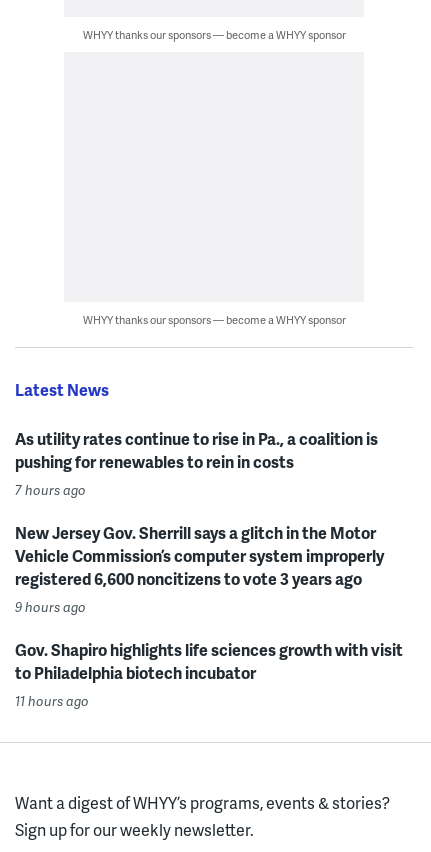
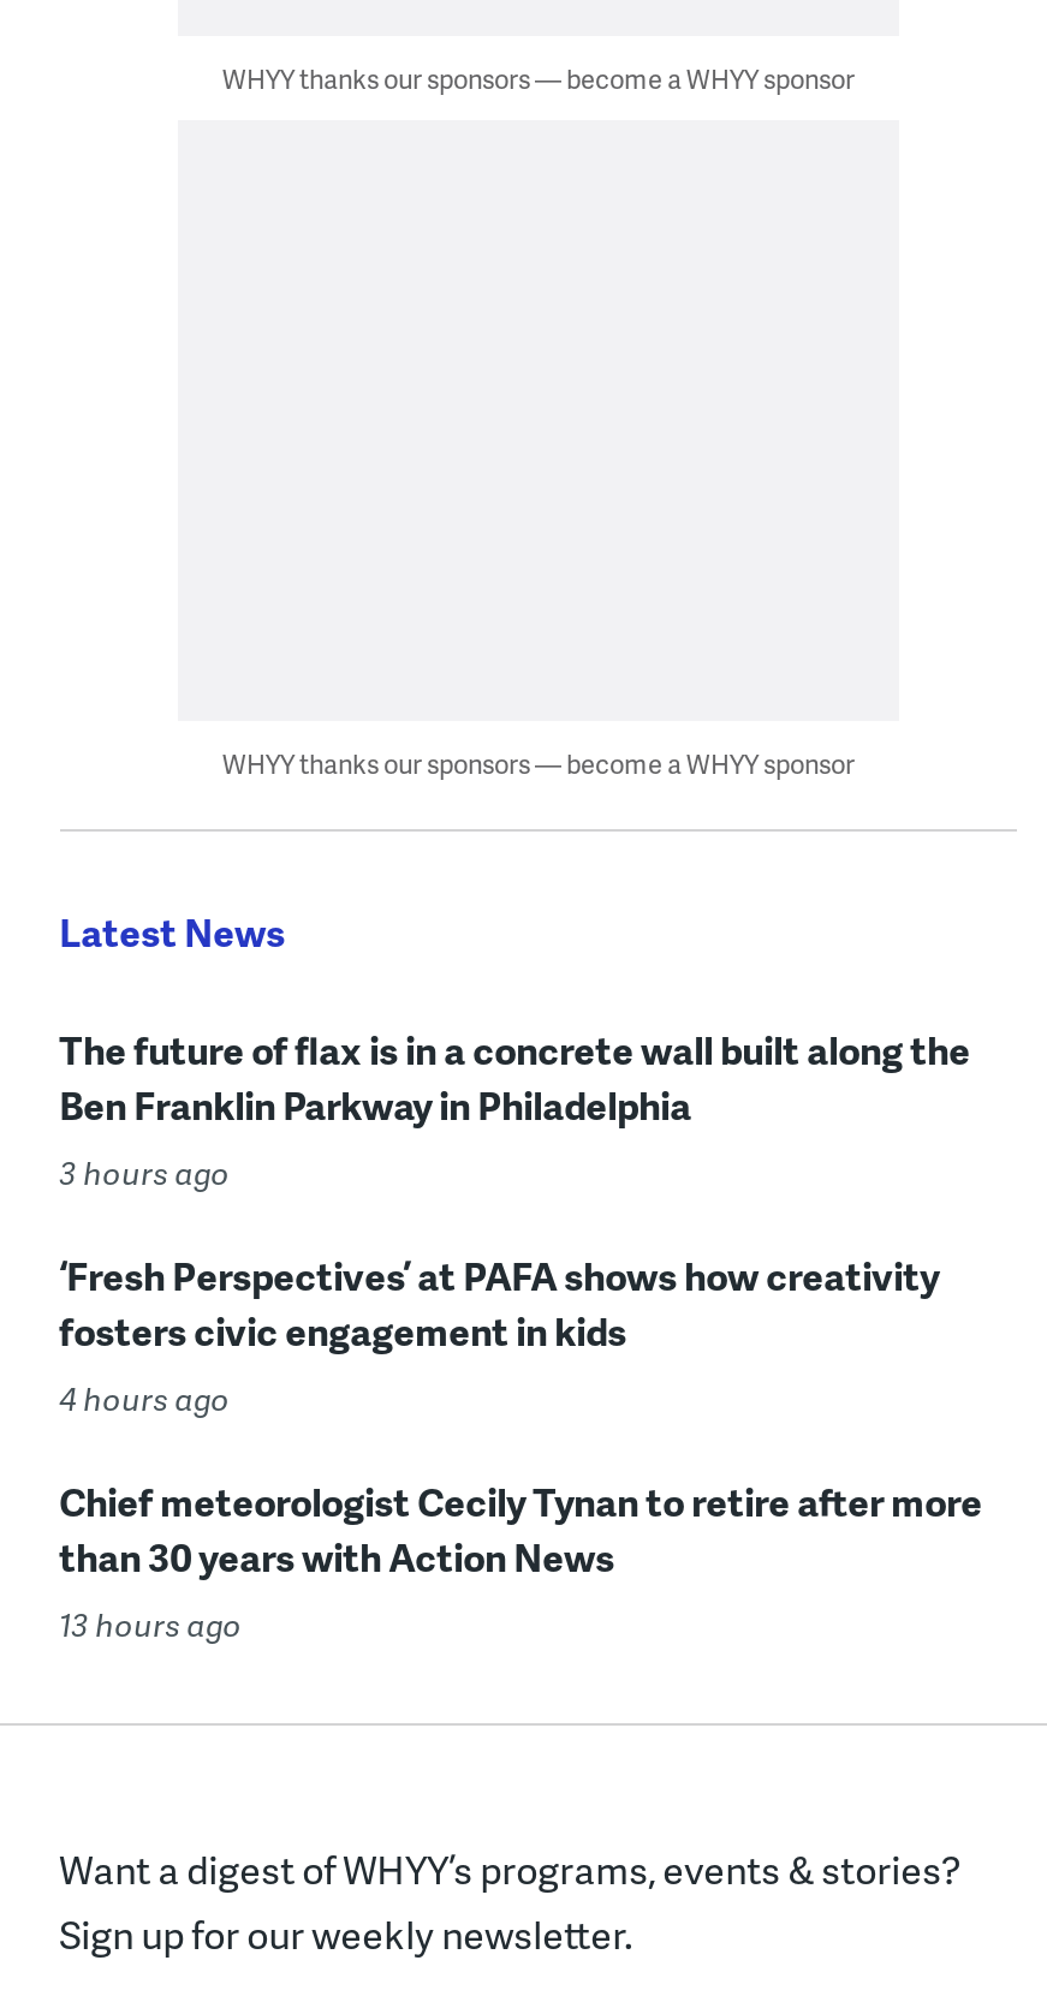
[15,427,378,499] As utility rates continue to rise in Pa., a coalition is | pushing for renewables to rein in costs | 7 hours ago -> [59,1021,970,1194] The future of flax is in a concrete wall built along the | Ben Franklin Parkway in Philadelphia | 3 hours ago
[15,521,384,616] New Jersey Gov. Sherrill says a glitch in the Motor | Vehicle Commission’s computer system improperly | registered 6,600 noncitizens to vote 3 years ago | 9 hours ago -> [59,1247,939,1420] ‘Fresh Perspectives’ at PAFA shows how creativity | fosters civic engagement in kids | 4 hours ago
[15,638,403,710] Gov. Shapiro highlights life sciences growth with visit | to Philadelphia biotech incubator | 11 hours ago -> [59,1473,982,1646] Chief meteorologist Cecily Tynan to retire after more | than 30 years with Action News | 13 hours ago

